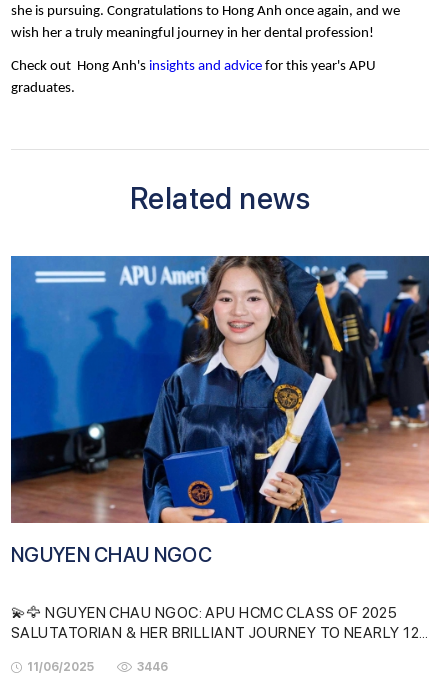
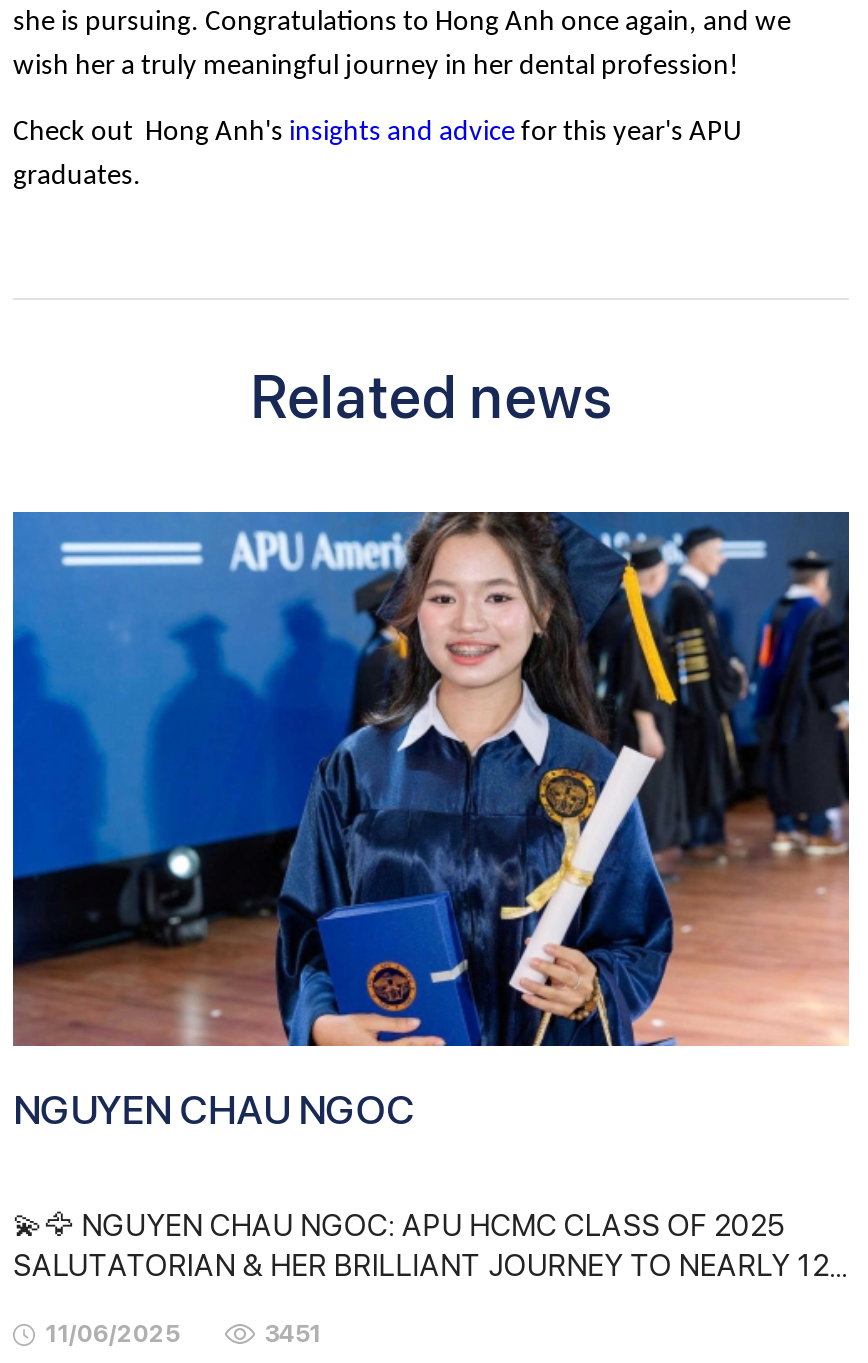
[135,660,168,674] 3446 -> [261,1320,321,1348] 3451

